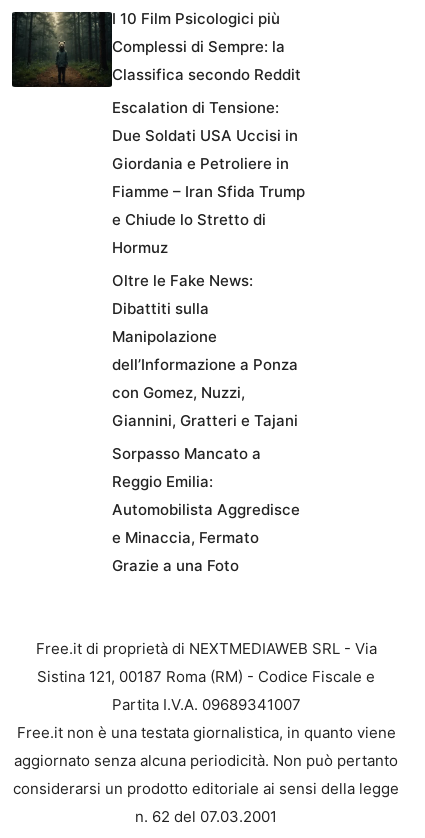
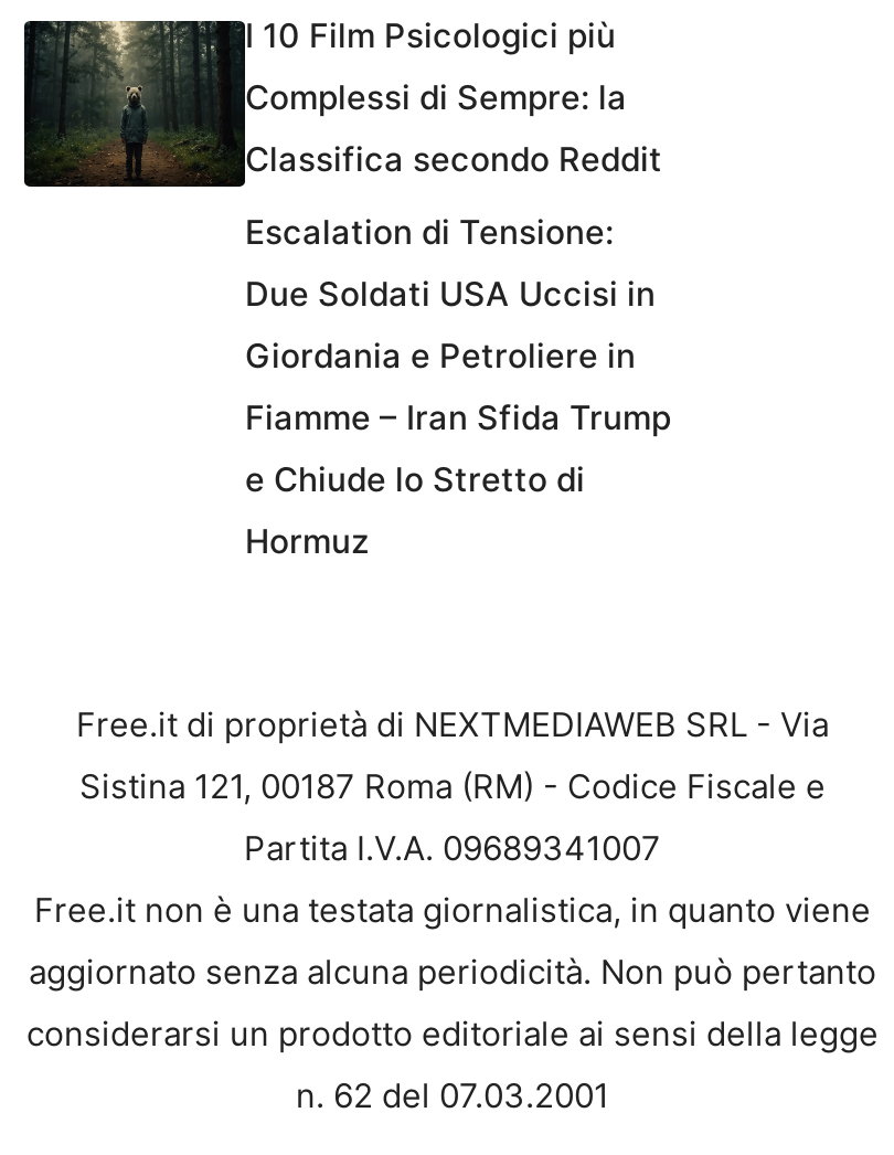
[112,271,300,575] Oltre le Fake News: | Dibattiti sulla | Manipolazione | dell’Informazione a Ponza | con Gomez, Nuzzi, | Giannini, Gratteri e Tajani | Sorpasso Mancato a | Reggio Emilia: | Automobilista Aggredisce | e Minaccia, Fermato | Grazie a una Foto -> none

